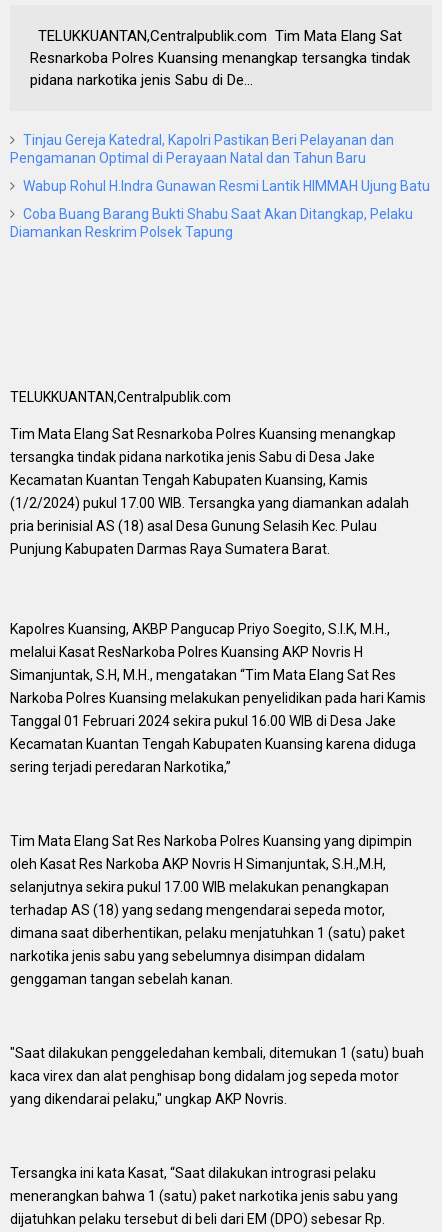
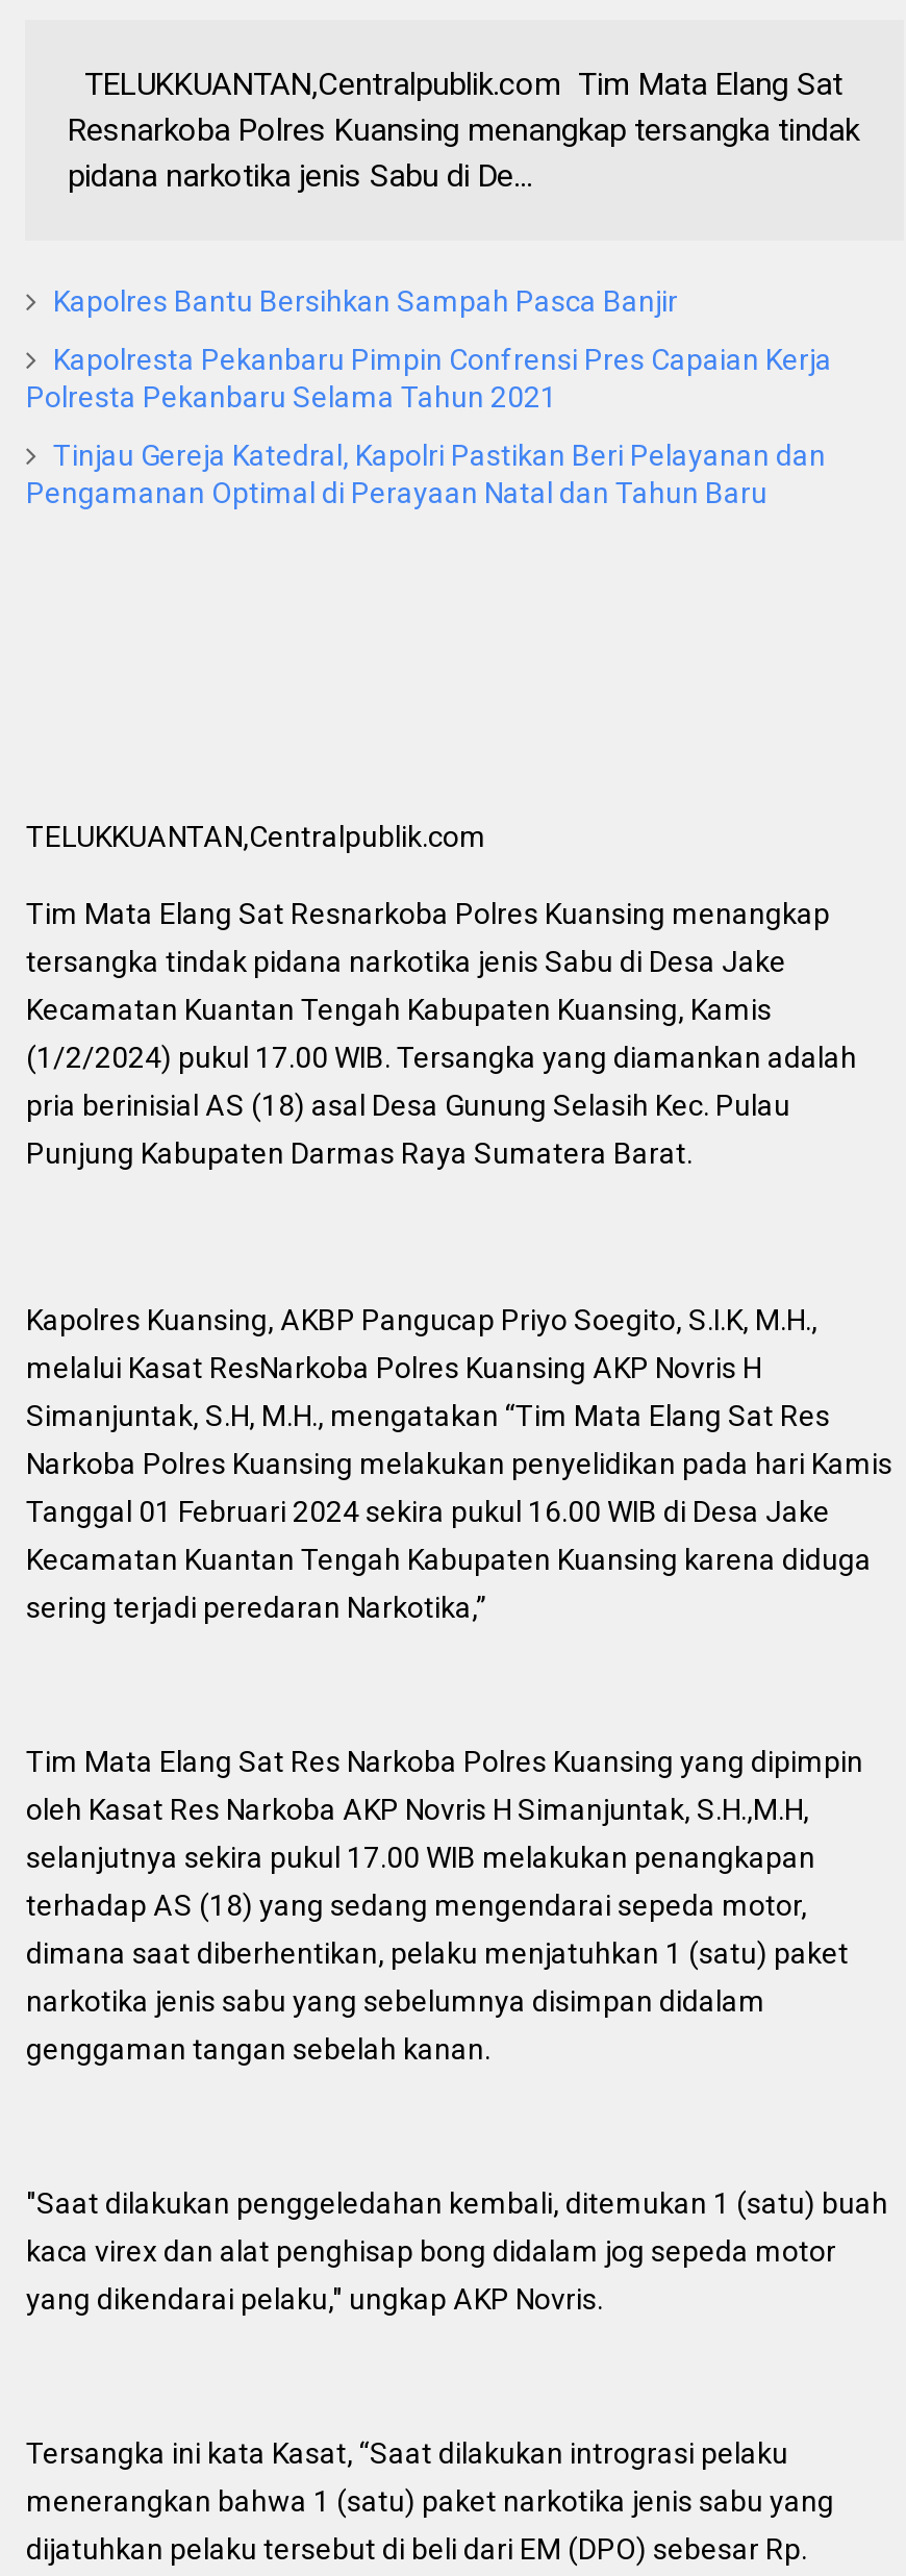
none -> [26,285,832,414] Kapolres Bantu Bersihkan Sampah Pasca Banjir | Kapolresta Pekanbaru Pimpin Confrensi Pres Capaian Kerja | Polresta Pekanbaru Selama Tahun 2021
moved [10,132,394,166] -> [26,439,826,510]: Tinjau Gereja Katedral, Kapolri Pastikan Beri Pelayanan dan | Pengamanan Optimal di Perayaan Natal dan Tahun Baru
[10,178,430,240] Wabup Rohul H.Indra Gunawan Resmi Lantik HIMMAH Ujung Batu | Coba Buang Barang Bukti Shabu Saat Akan Ditangkap, Pelaku | Diamankan Reskrim Polsek Tapung -> none

